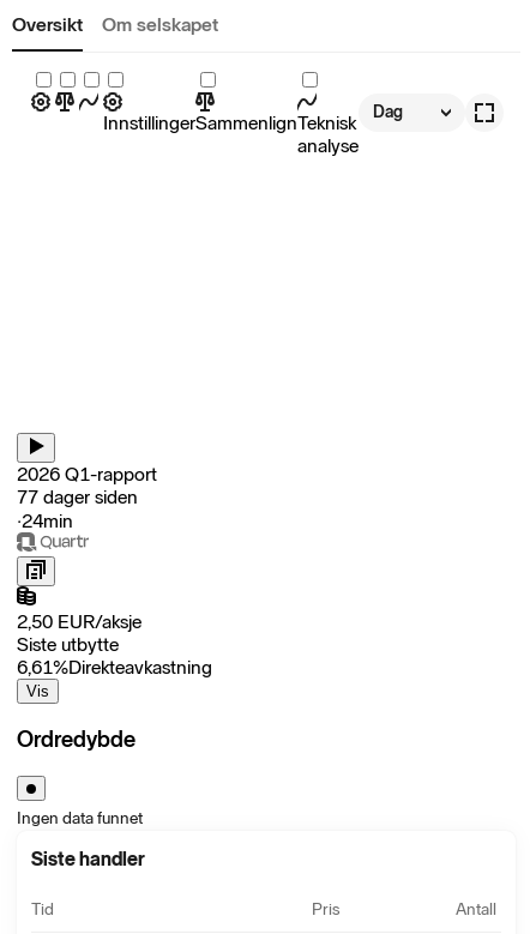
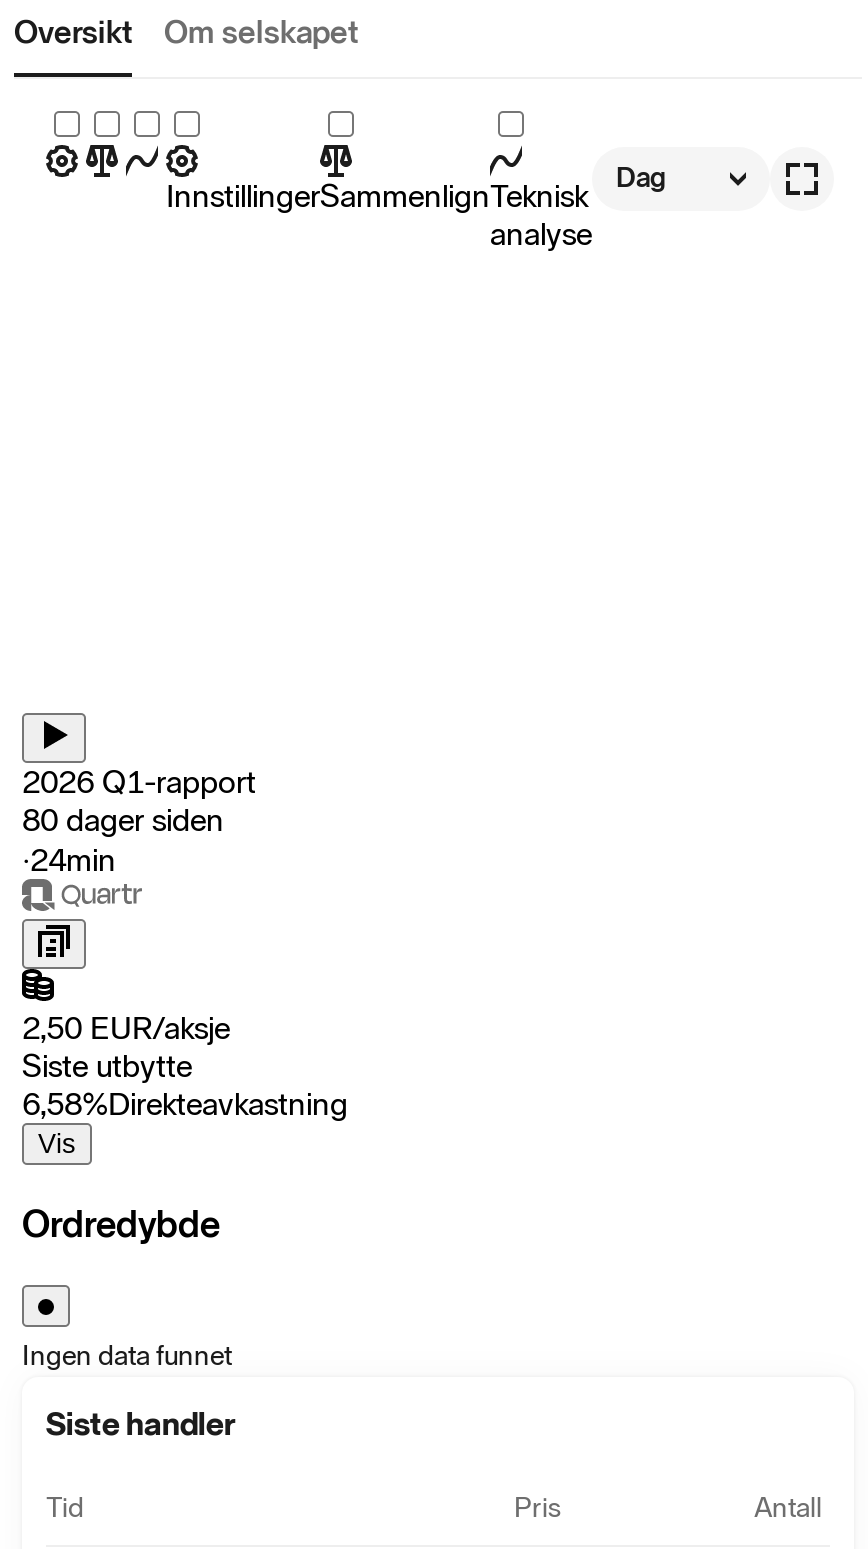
[17,485,138,508] 77 dager siden -> [22,801,224,839] 80 dager siden
[17,656,212,678] 6,61%Direkteavkastning -> [22,1085,348,1123] 6,58%Direkteavkastning

